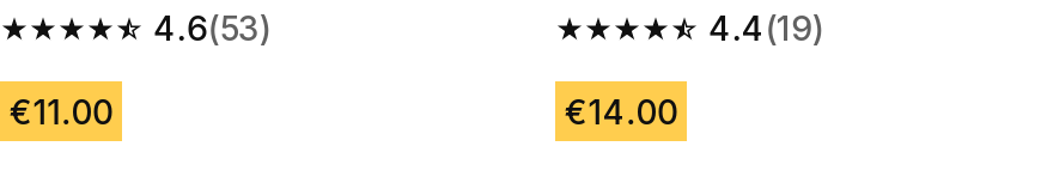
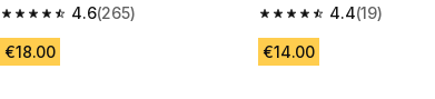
[153,7,270,48] 4.6 (53) -> [71,3,136,22] 4.6 (265)
[10,91,113,132] €11.00 -> [4,42,56,61] €18.00

